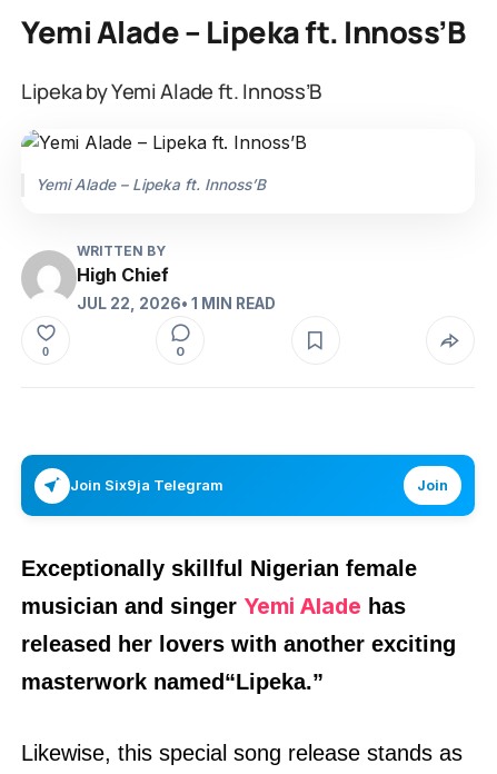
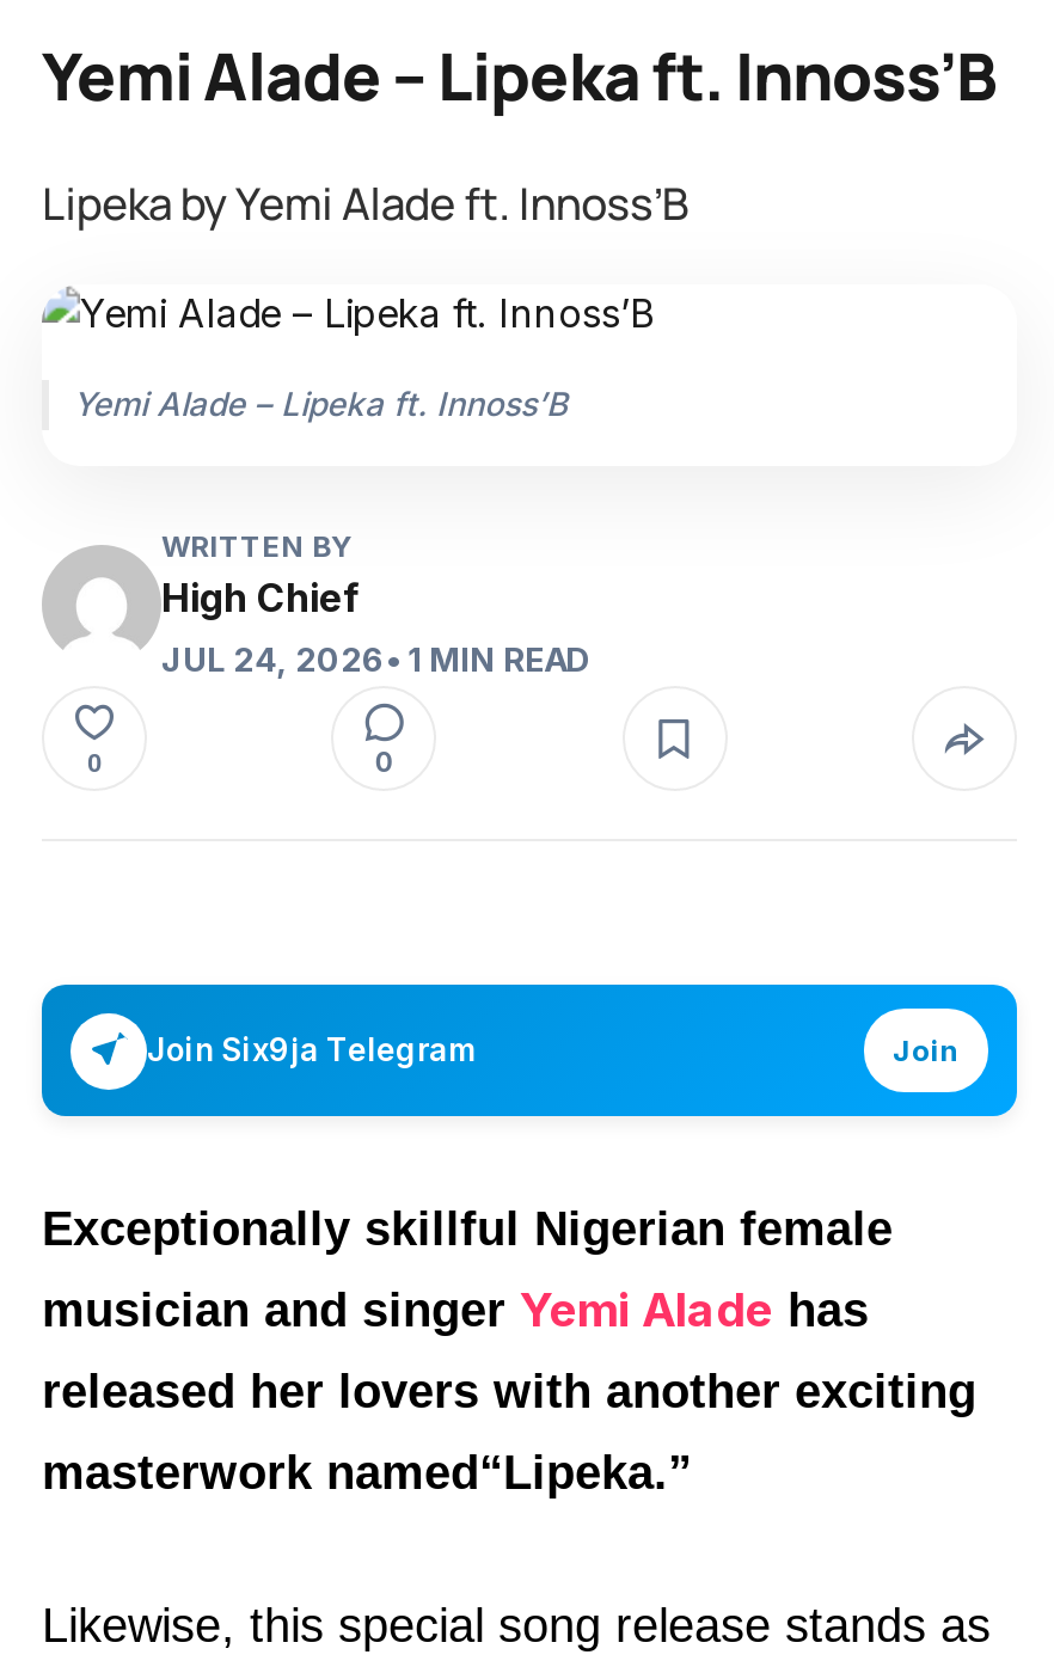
[77,295,276,312] JUL 22, 2026 • 1 MIN READ -> [161,641,589,679] JUL 24, 2026 • 1 MIN READ

